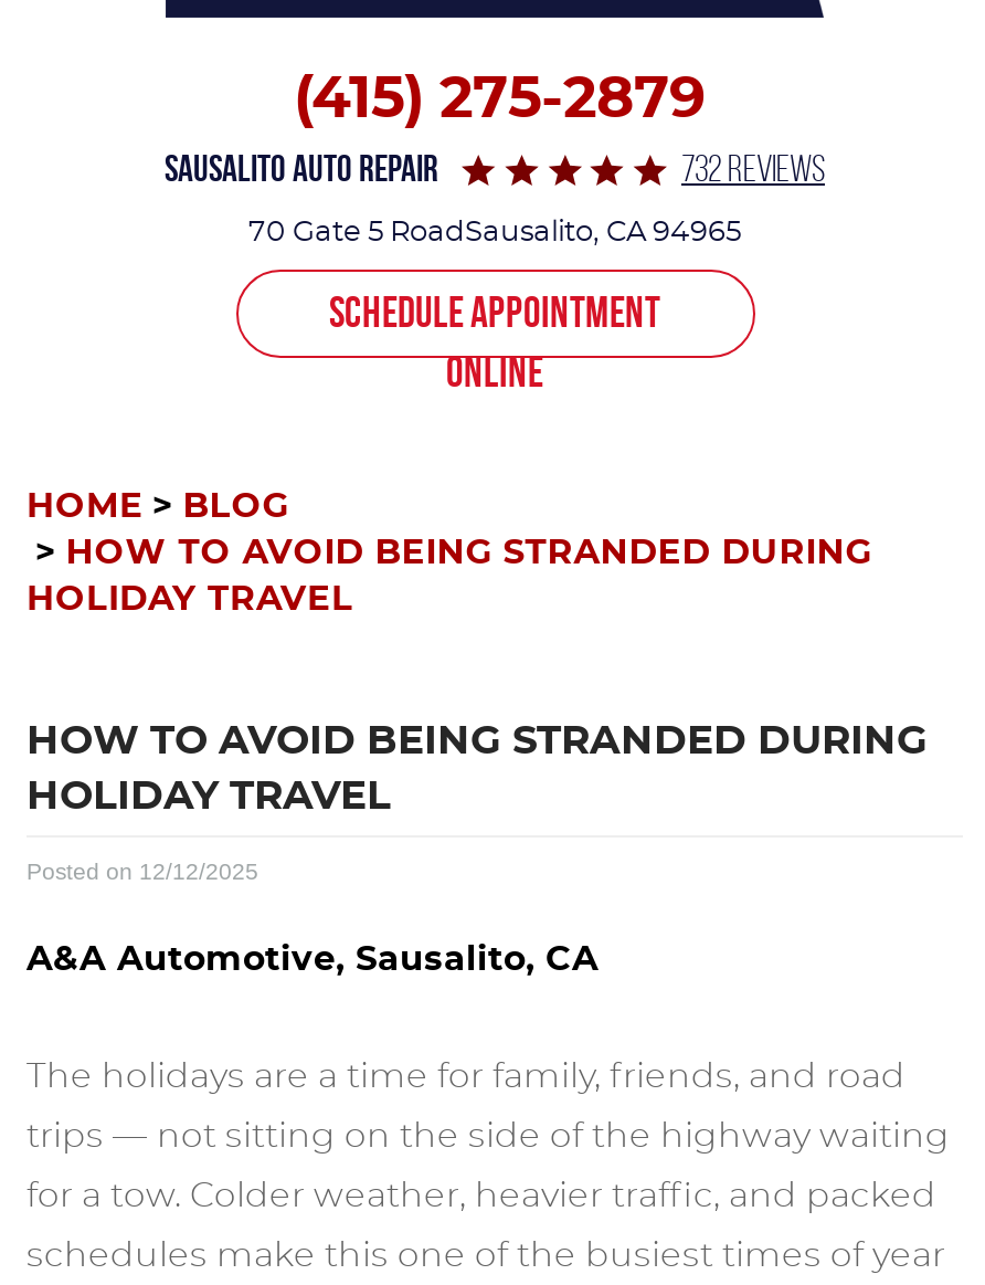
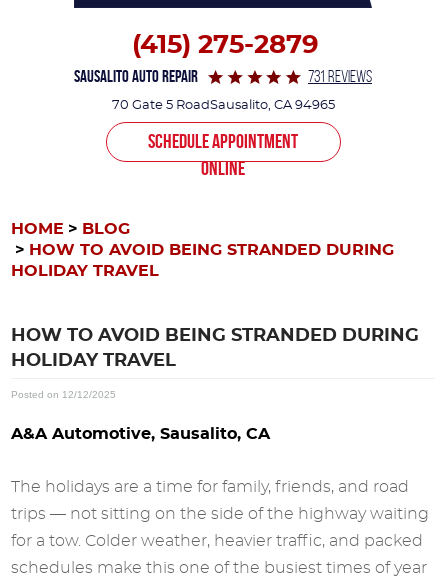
[681,148,825,188] 732 REVIEWS -> [308,67,372,85] 731 REVIEWS

